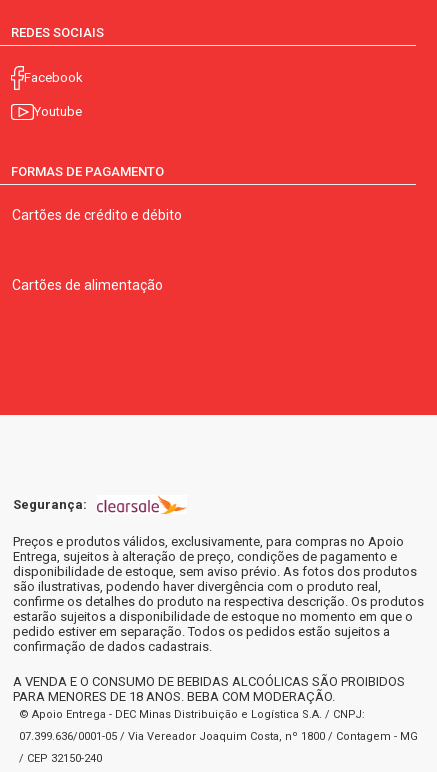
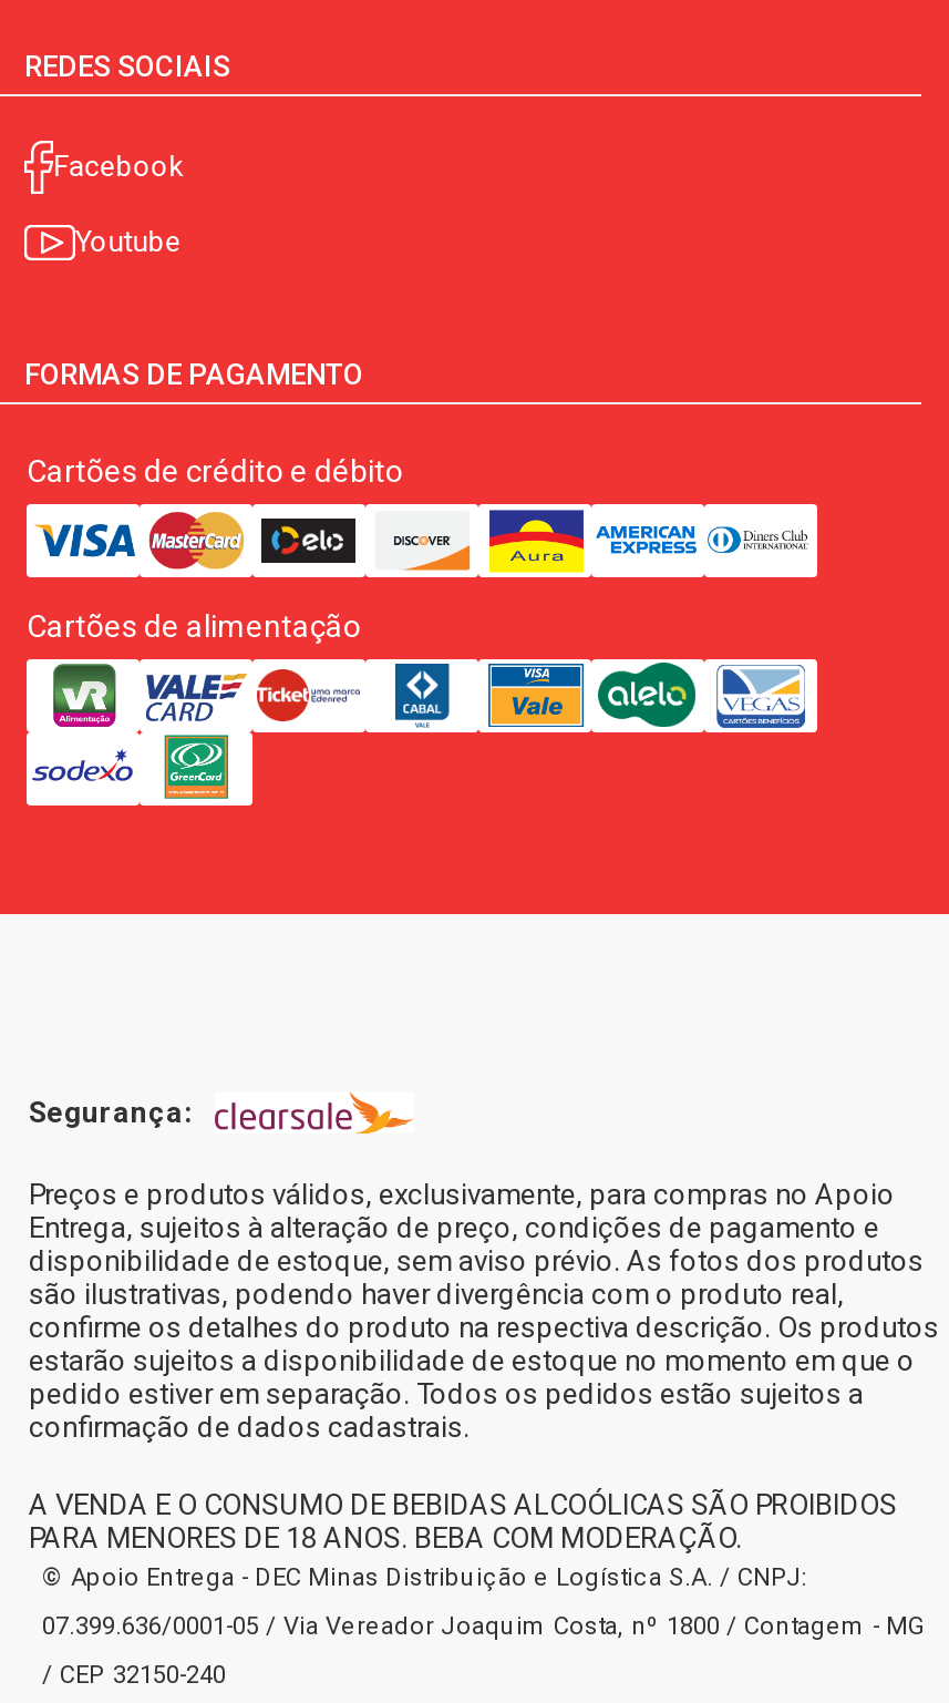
none -> [24,502,819,579] [image]
none -> [24,657,819,808] [image]

